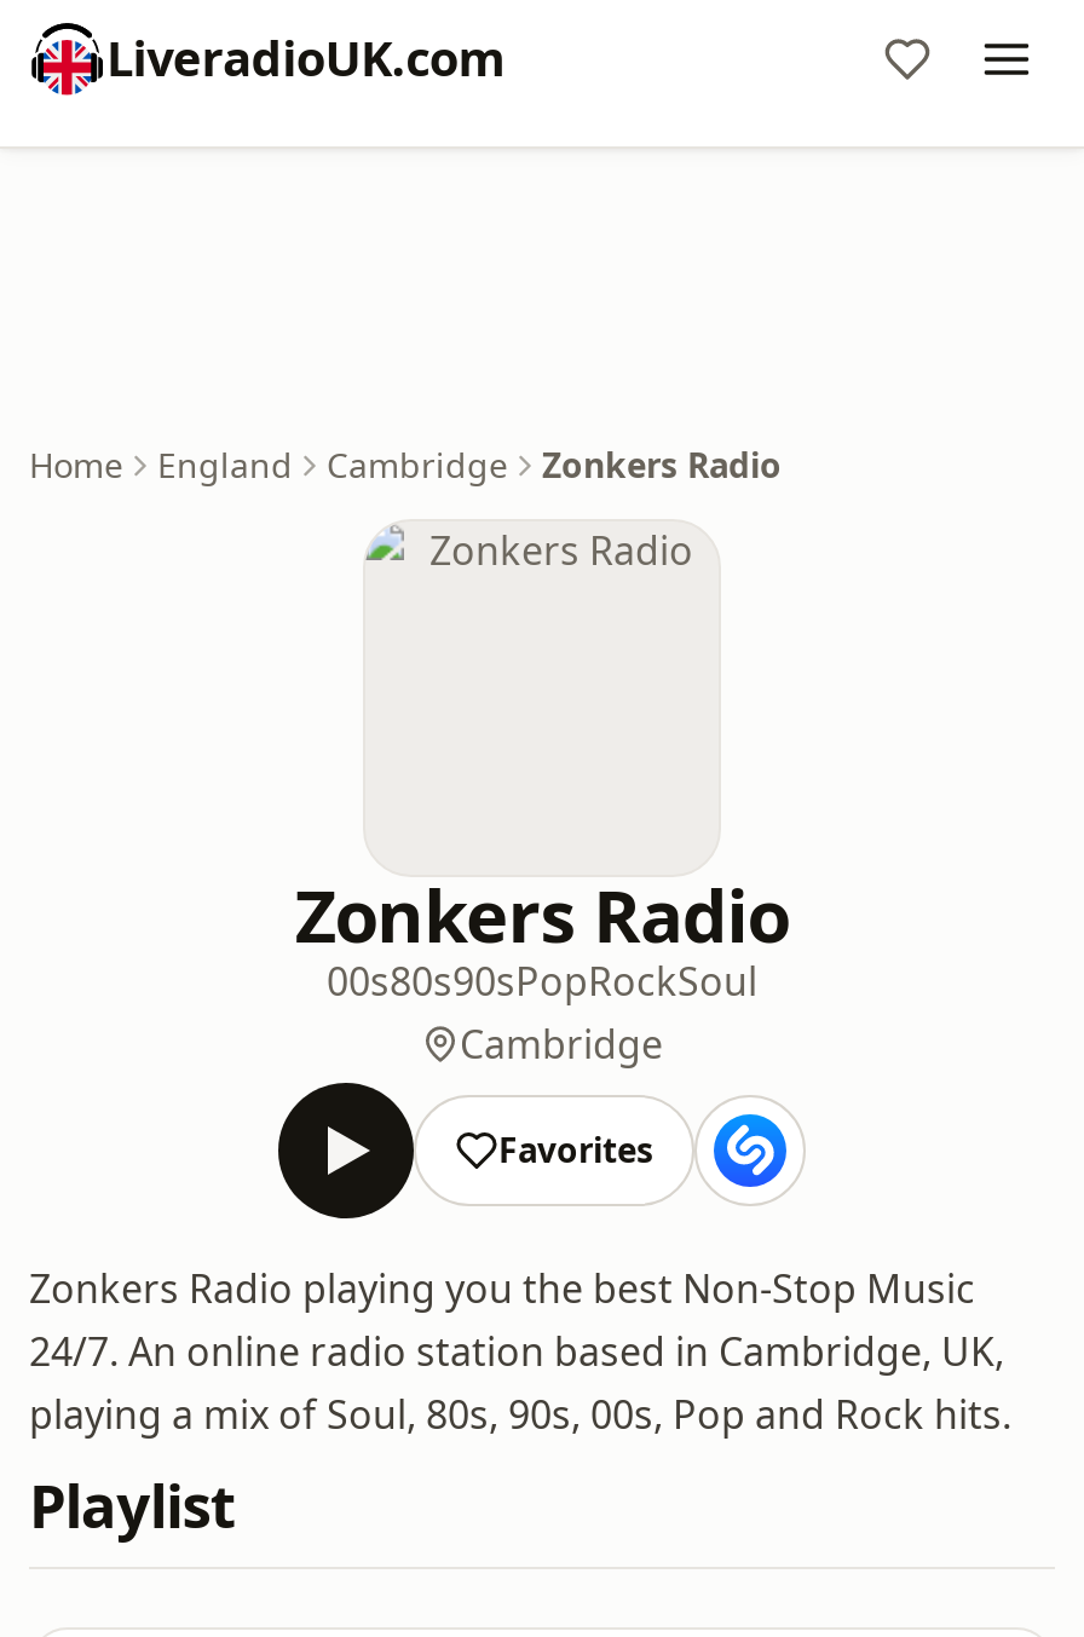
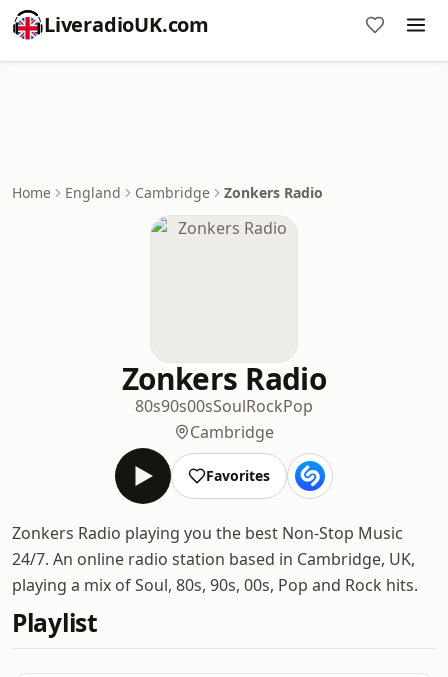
[327,955,757,1008] 00s80s90sPopRockSoul -> [135,395,313,417] 80s90s00sSoulRockPop

